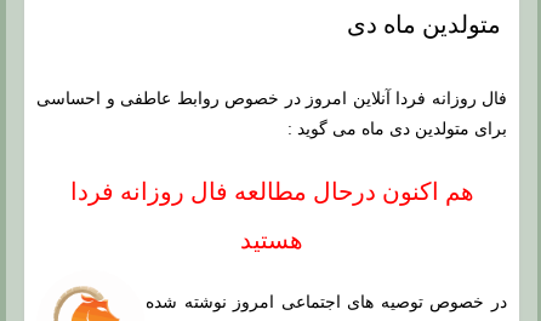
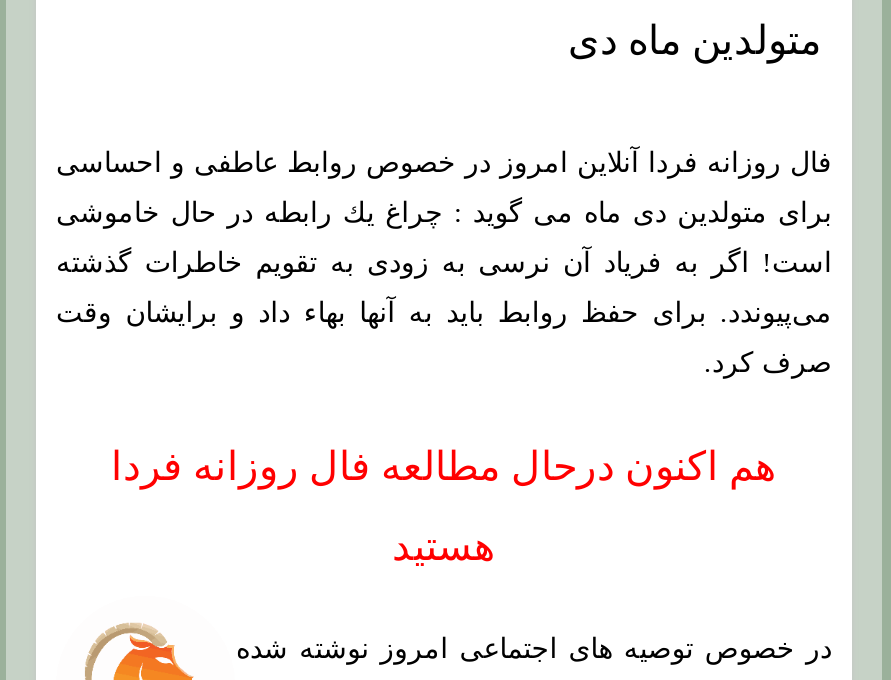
[287,120,507,138] برای متولدین دی ماه می گوید : -> [56,198,832,378] برای متولدین دی ماه می گوید : چراغ یك رابطه در حال خاموشی | است! اگر به فریاد آن نرسی به زودی به تقویم خاطرات گذشته | می‌پیوندد. برای حفظ روابط باید به آنها بهاء داد و برایشان وقت | صرف كرد.

